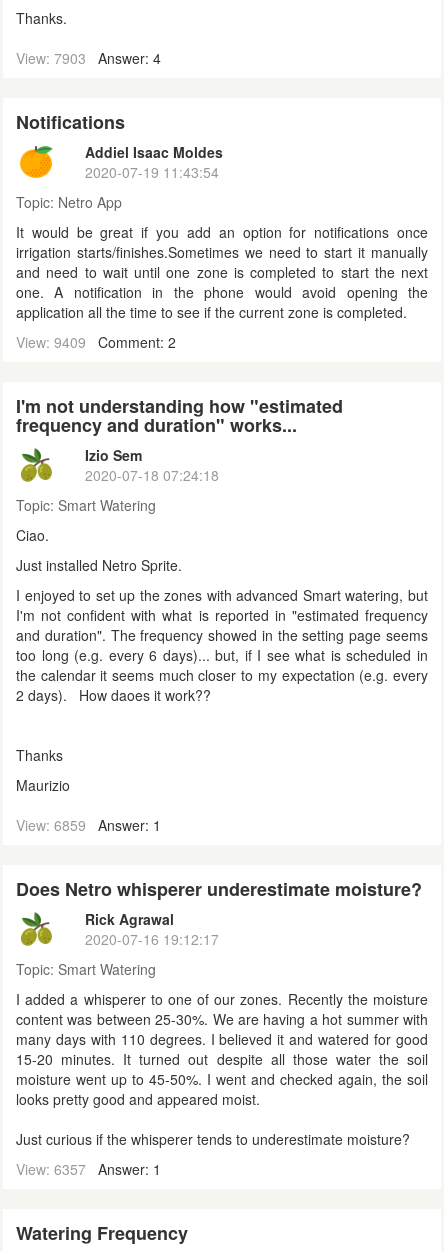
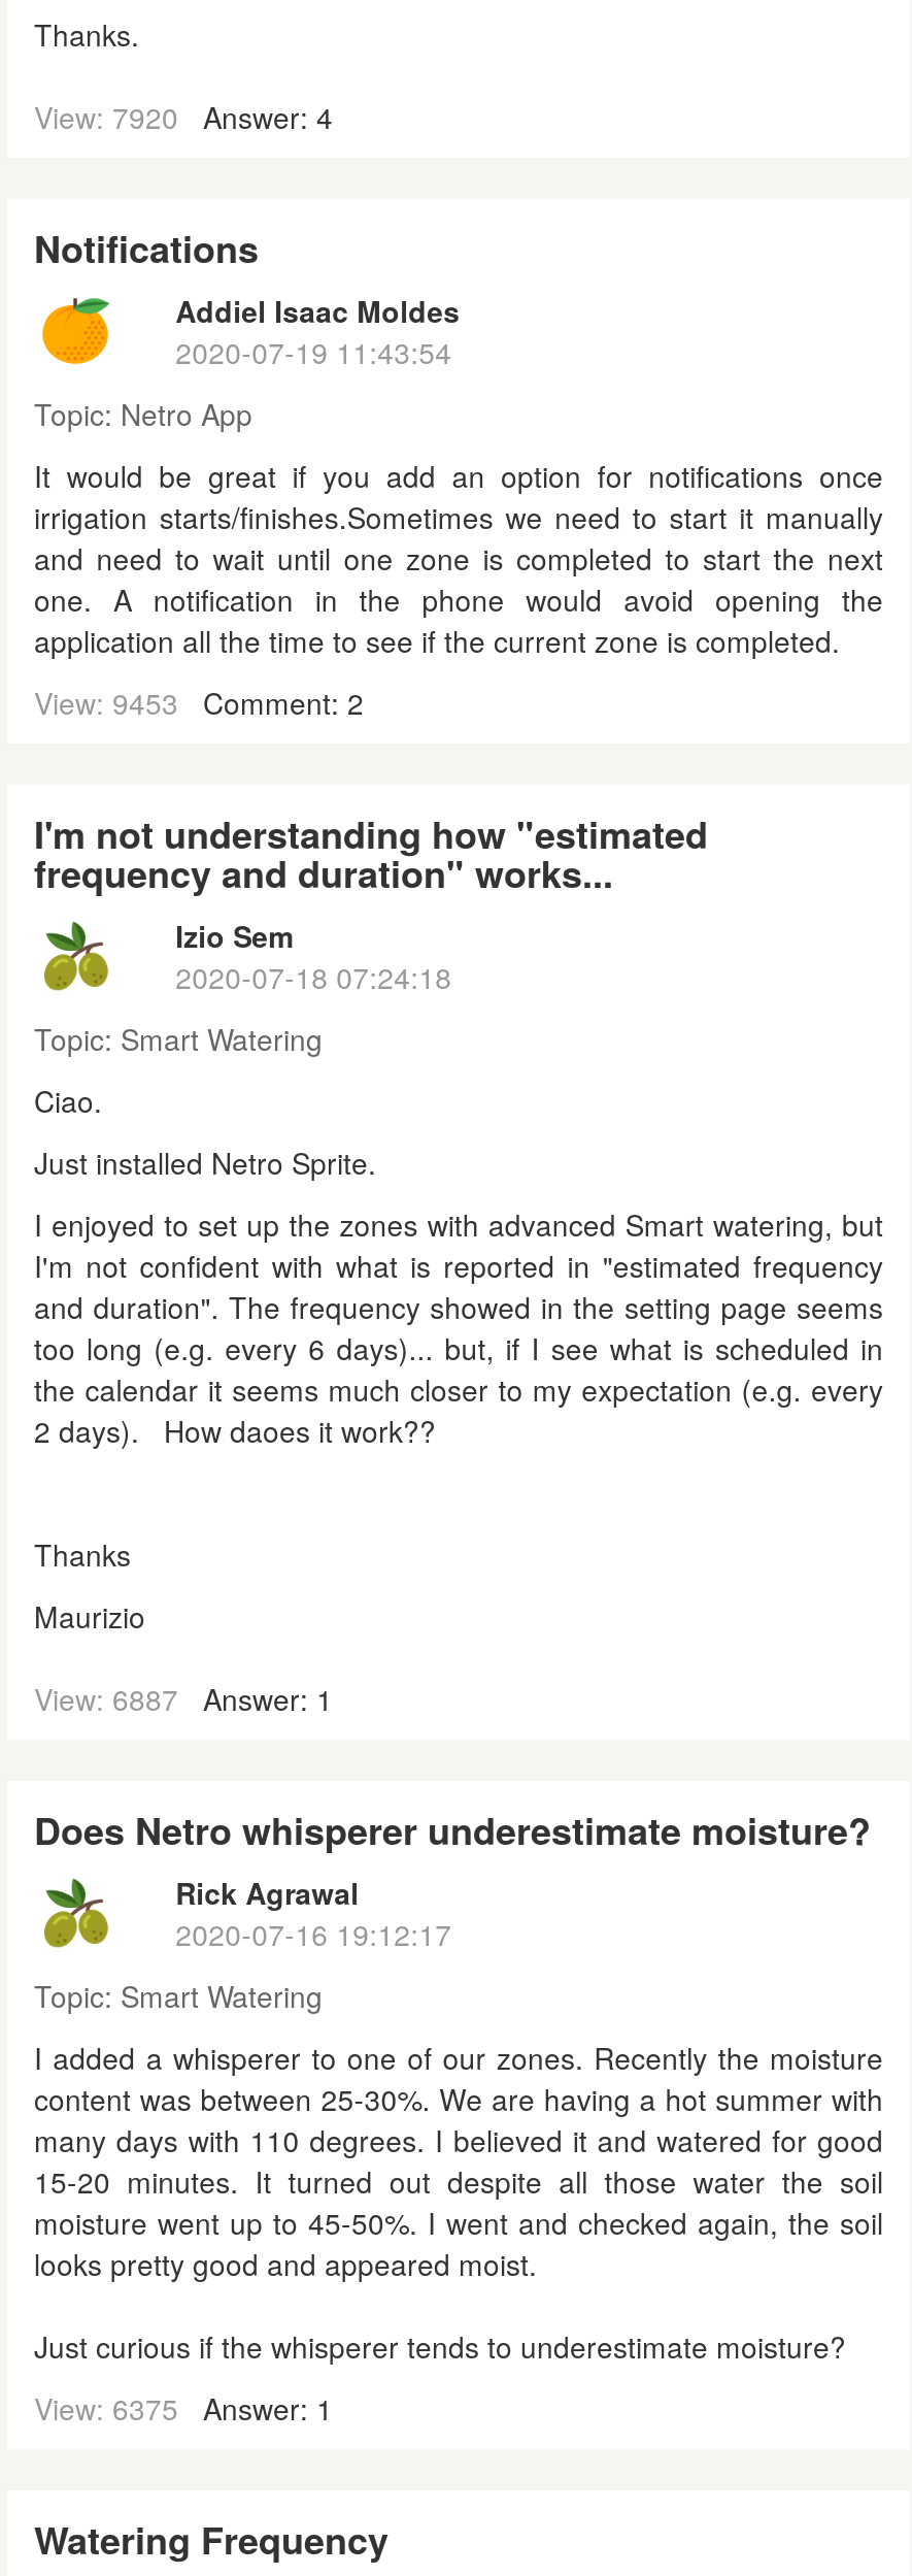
[16,48,161,68] View: 7903 Answer: 4 -> [34,96,333,137] View: 7920 Answer: 4
[16,332,176,352] View: 9409 Comment: 2 -> [34,682,364,723] View: 9453 Comment: 2
[16,815,161,835] View: 6859 Answer: 1 -> [34,1678,333,1719] View: 6887 Answer: 1
[16,1159,161,1179] View: 6357 Answer: 1 -> [34,2387,333,2429] View: 6375 Answer: 1

